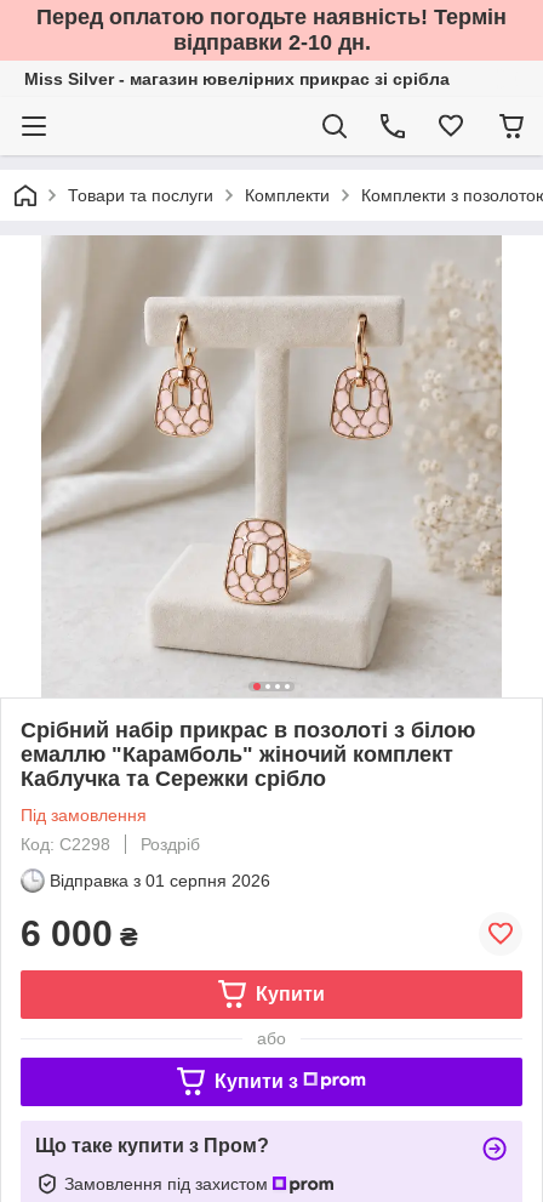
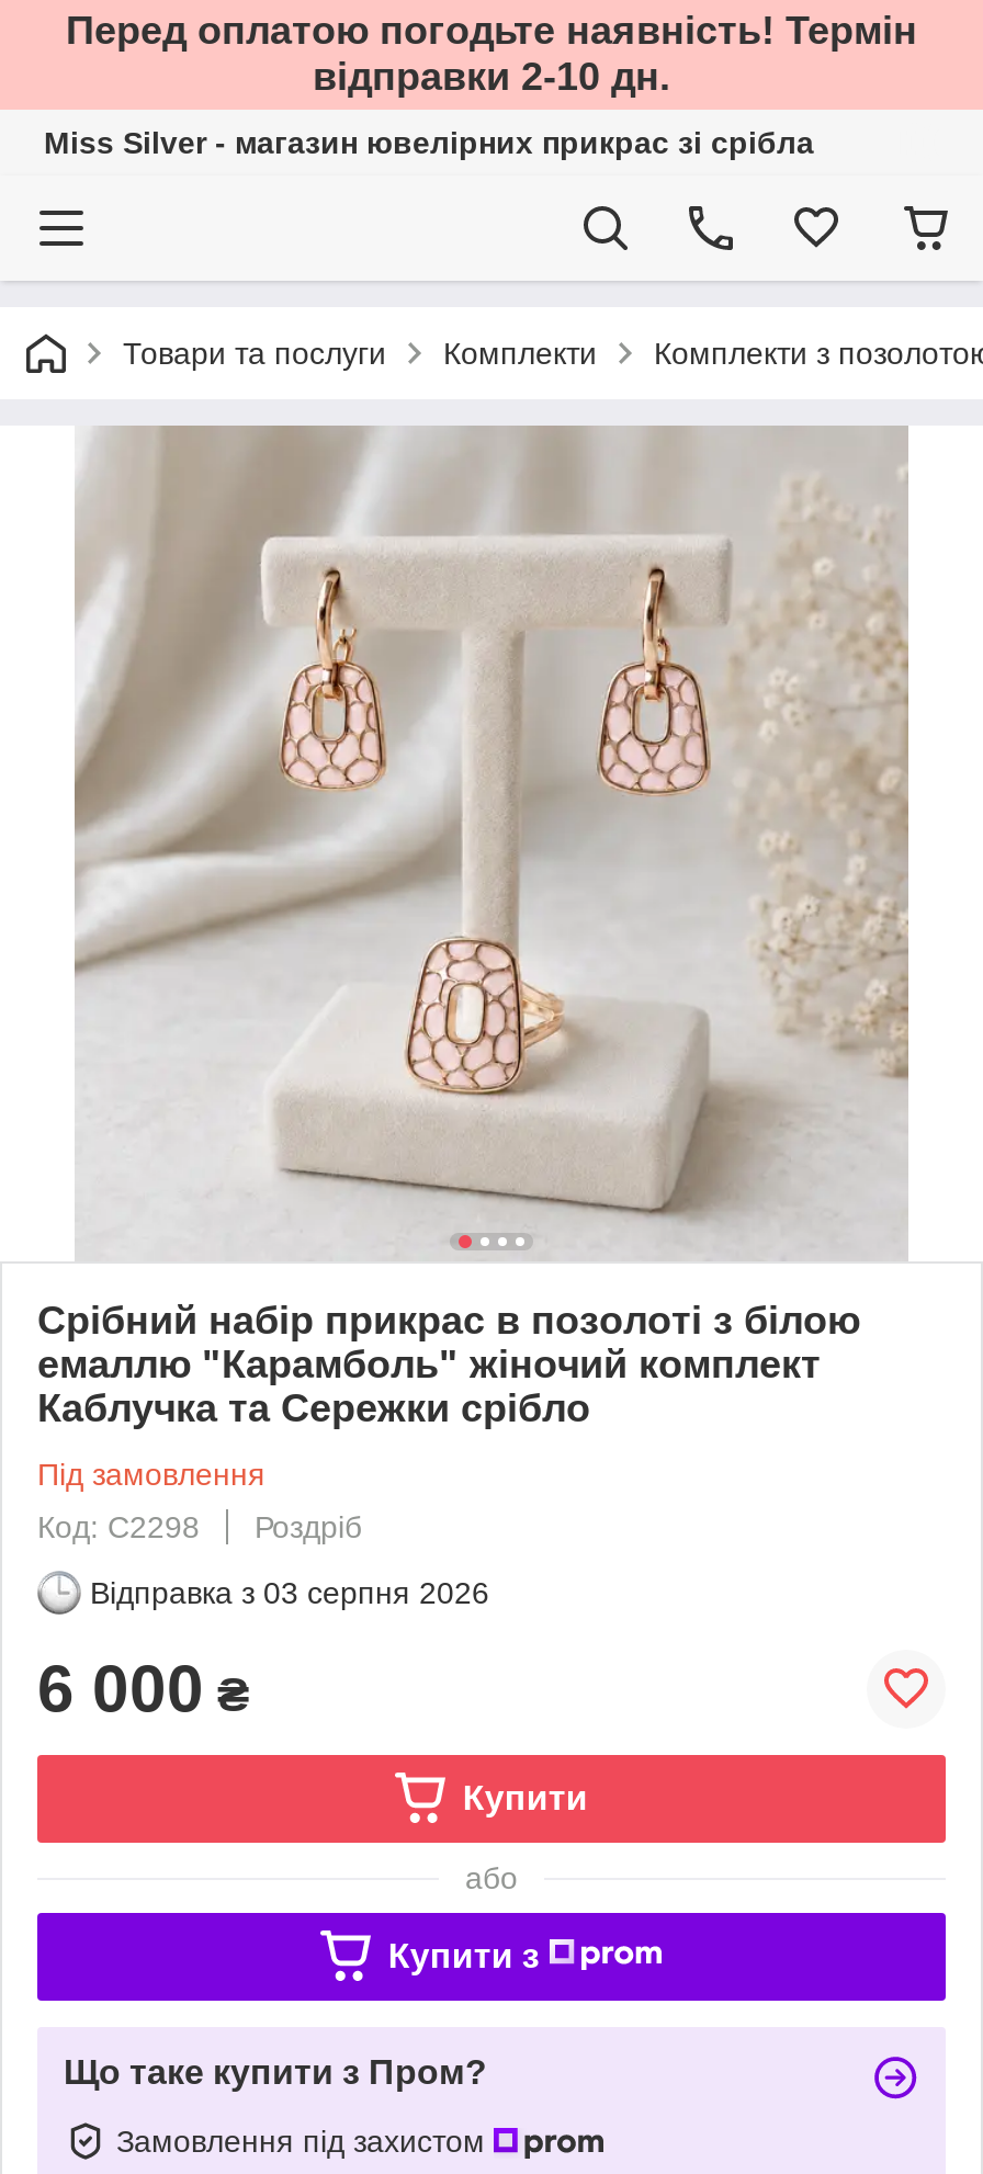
[50,871,270,890] Відправка з 01 серпня 2026 -> [90,1575,489,1610] Відправка з 03 серпня 2026

